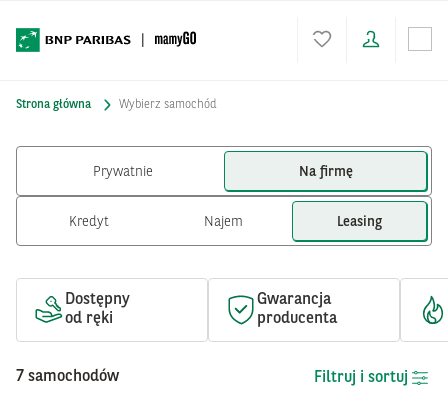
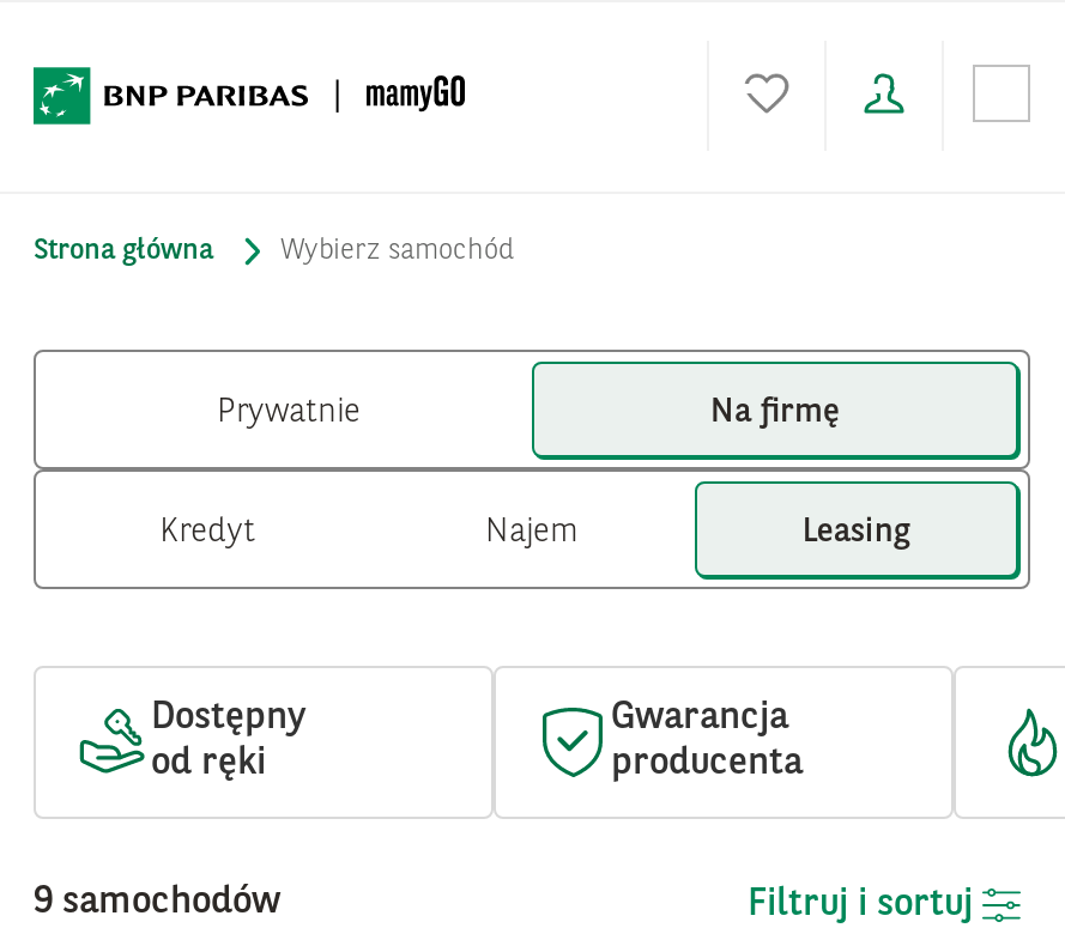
[16,369,119,385] 7 samochodów -> [34,884,280,922] 9 samochodów

